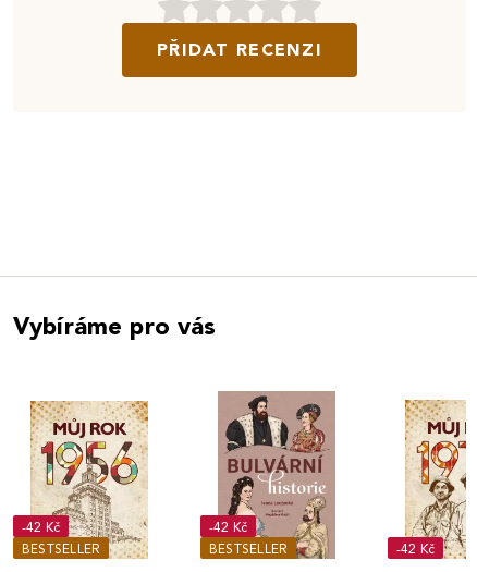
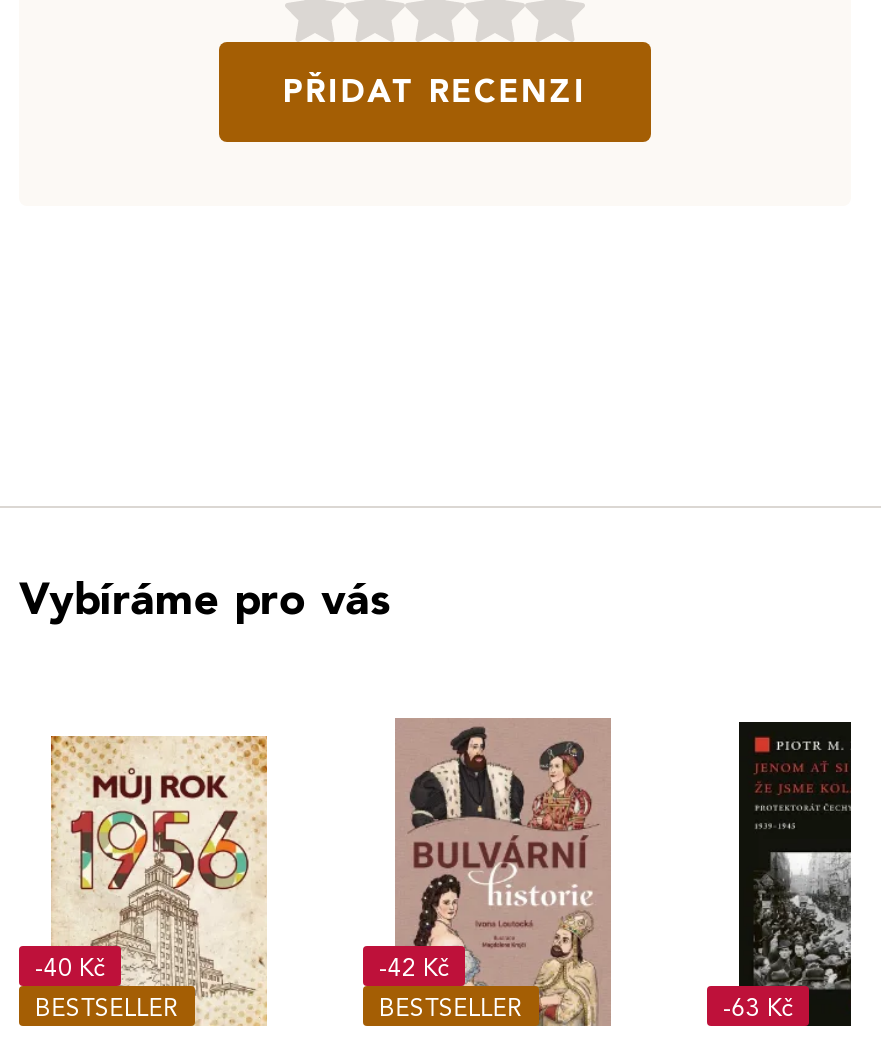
[396,393,467,559] [image] | -42 Kč -> [723,720,853,1028] [image] | -63 Kč
[22,518,60,534] -42 Kč -> [35,951,106,981] -40 Kč

